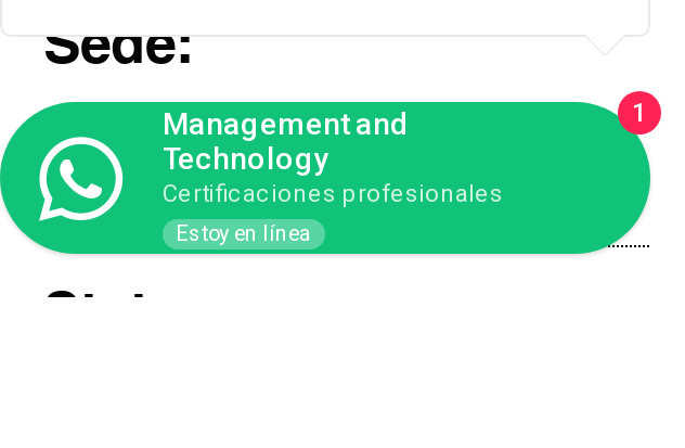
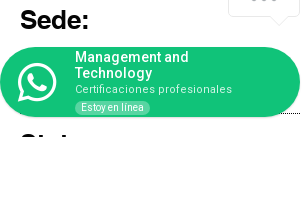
[632,98,647,128] 1 -> none

